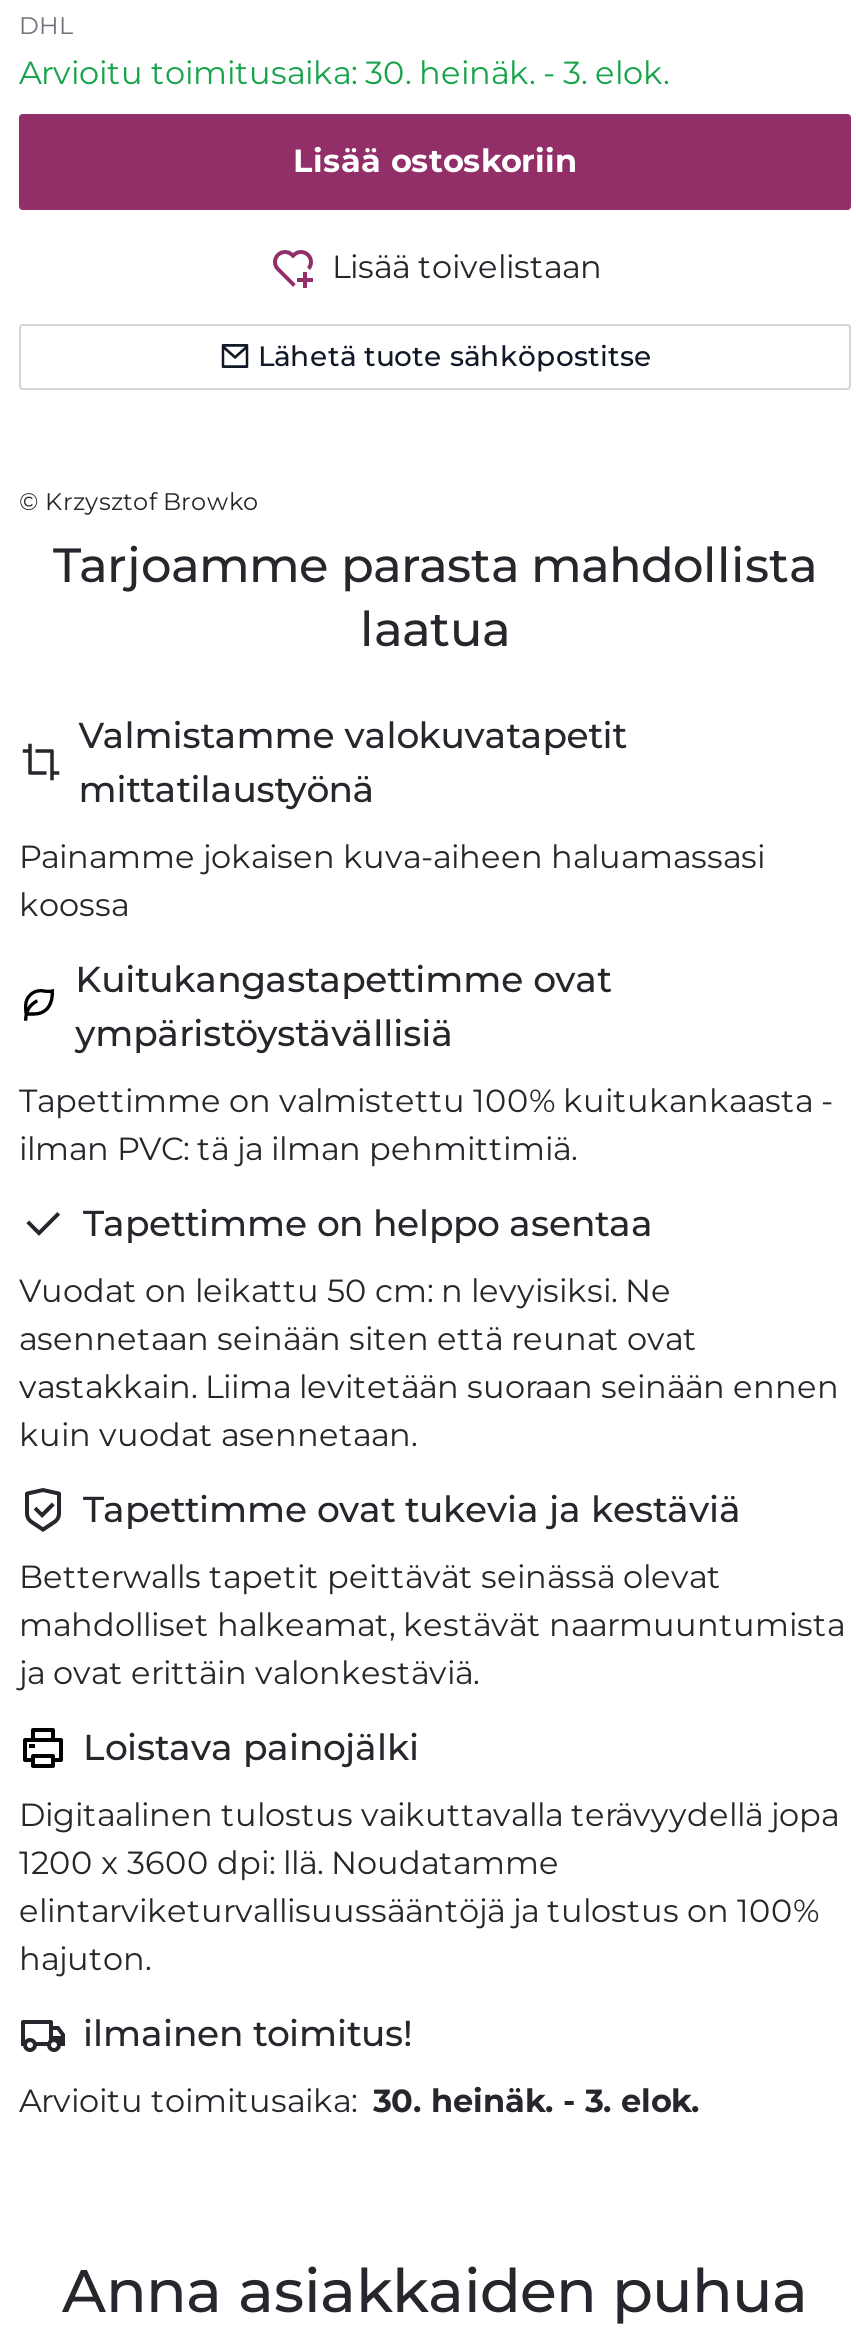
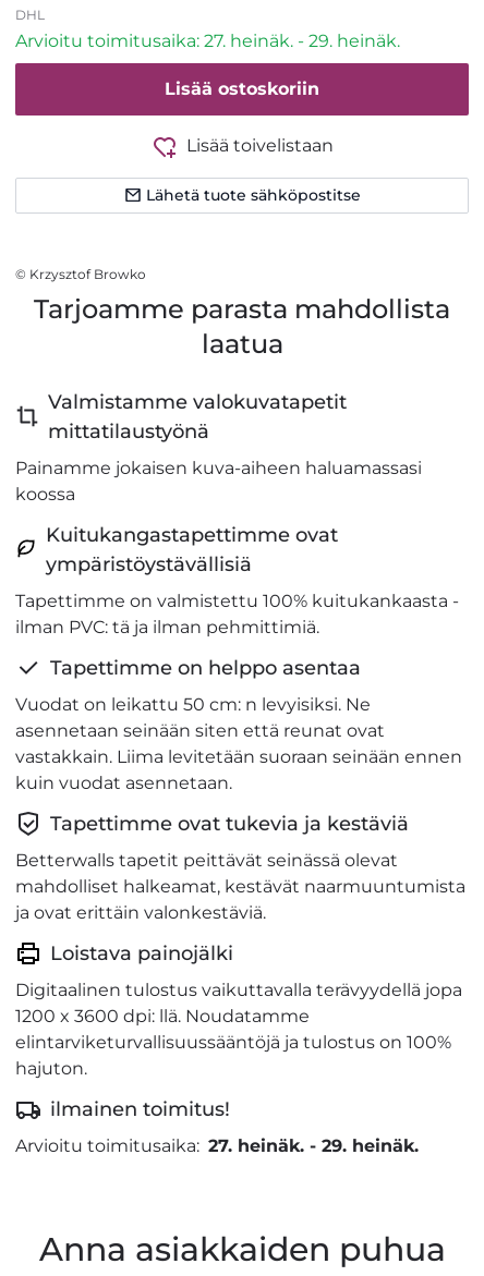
[19,54,669,92] Arvioitu toimitusaika: 30. heinäk. - 3. elok. -> [15,31,400,51] Arvioitu toimitusaika: 27. heinäk. - 29. heinäk.
[19,2082,699,2120] Arvioitu toimitusaika: 30. heinäk. - 3. elok. -> [15,1135,419,1156] Arvioitu toimitusaika: 27. heinäk. - 29. heinäk.

